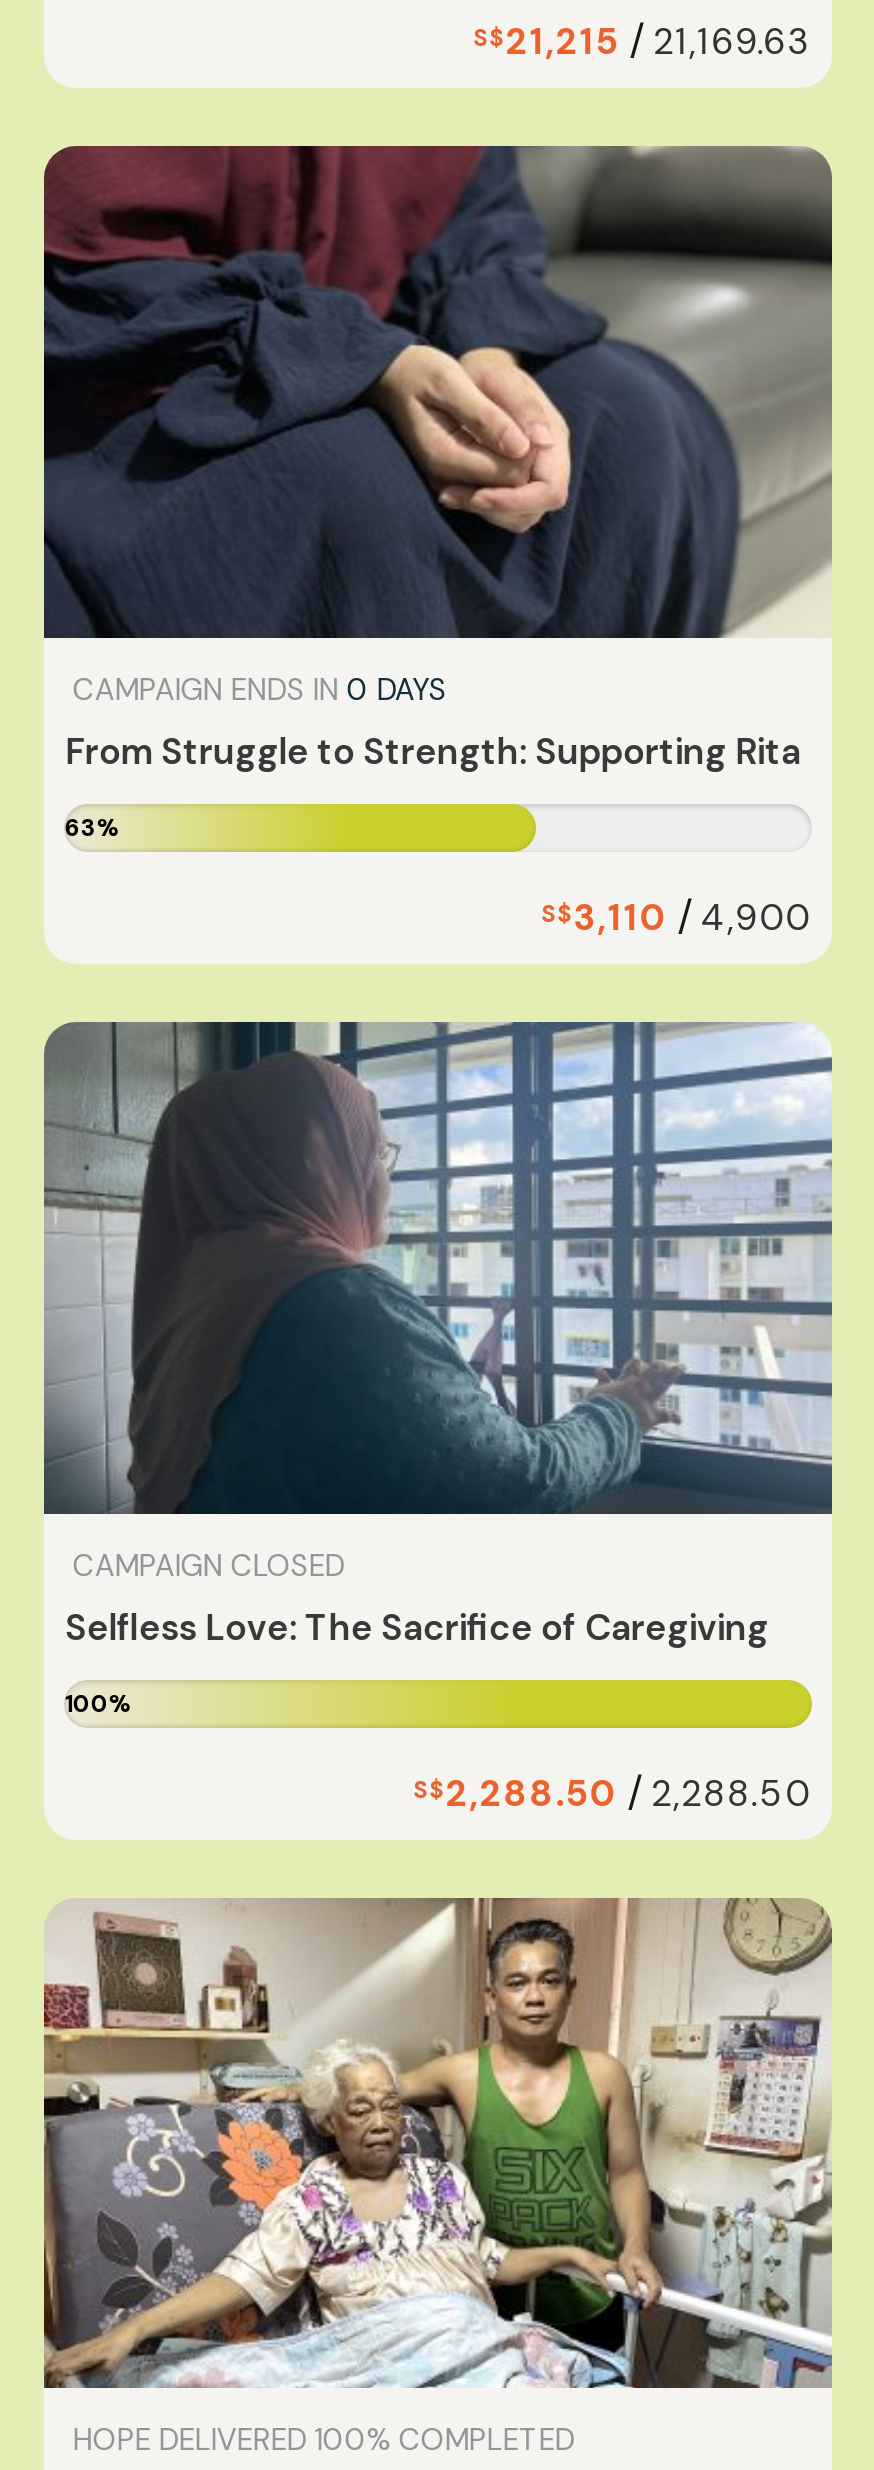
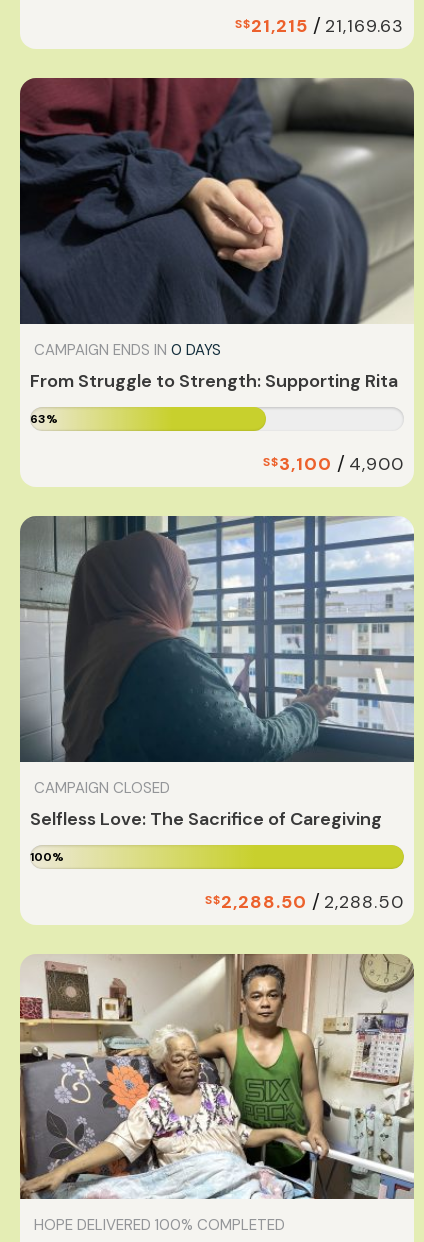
[541,890,811,942] S$3,110 / 4,900 -> [263,450,404,476] S$3,100 / 4,900

